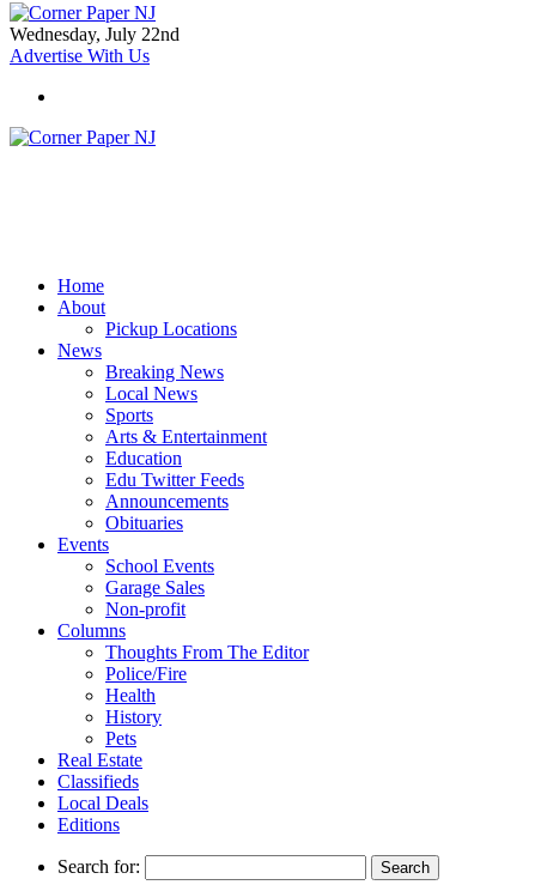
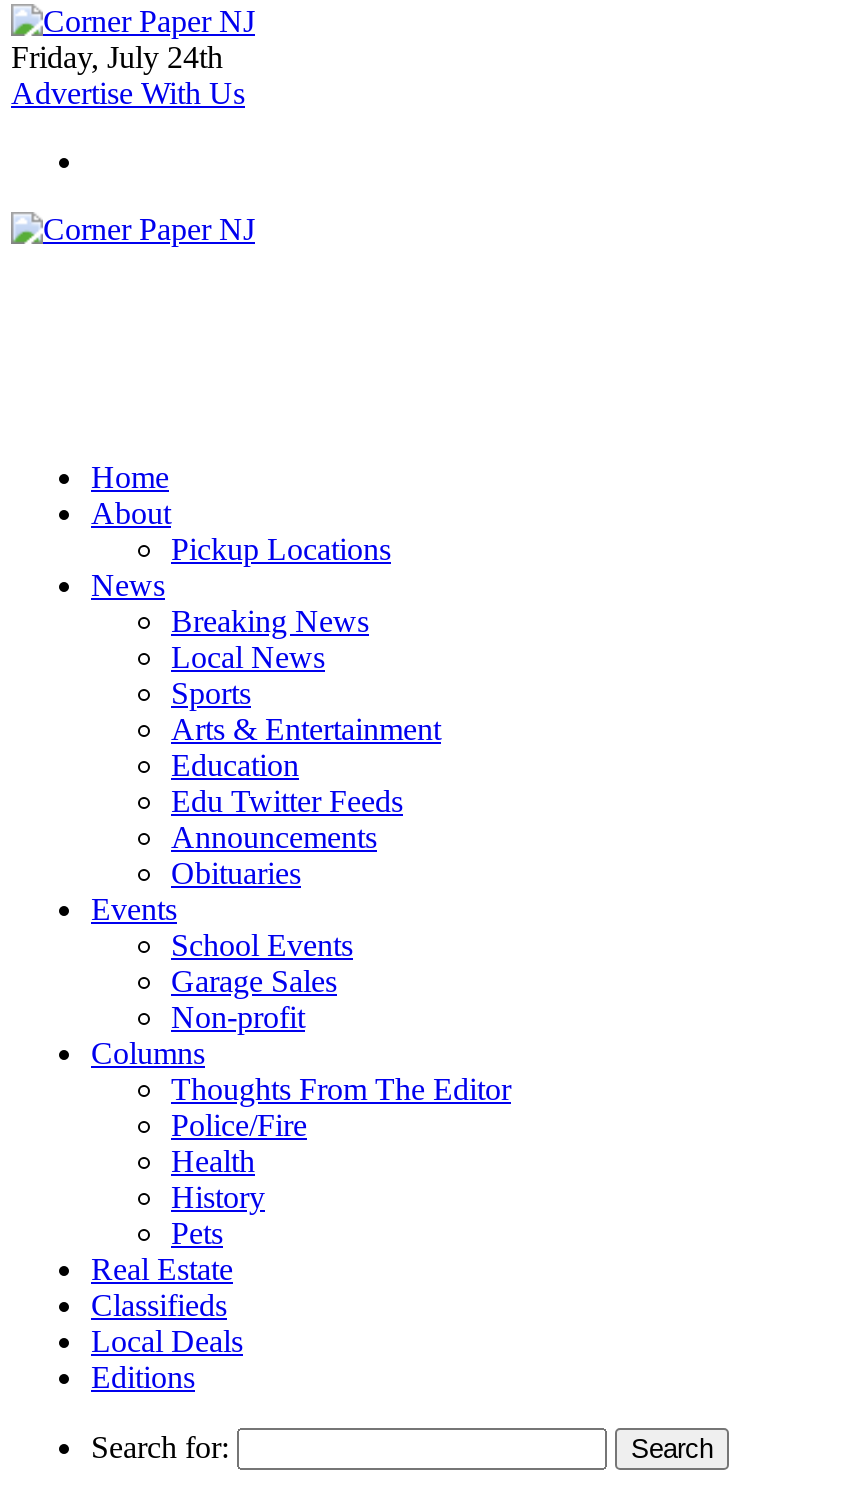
[10,24,180,44] Wednesday, July 22nd -> [11,40,223,74] Friday, July 24th

